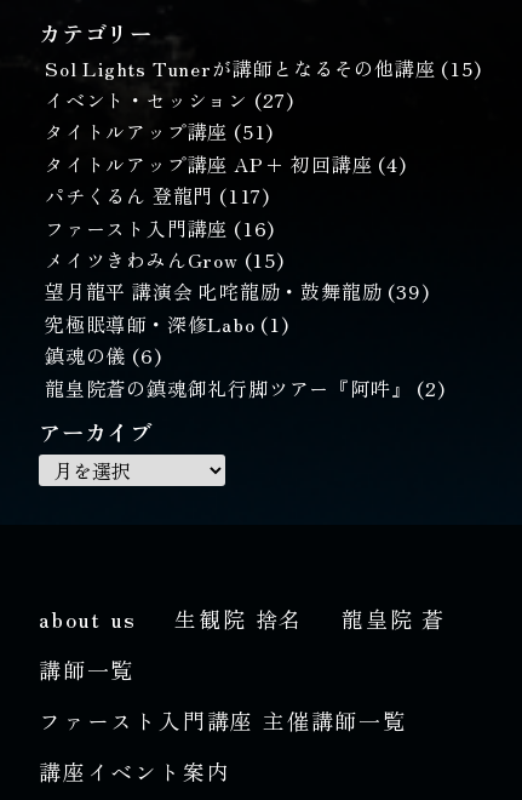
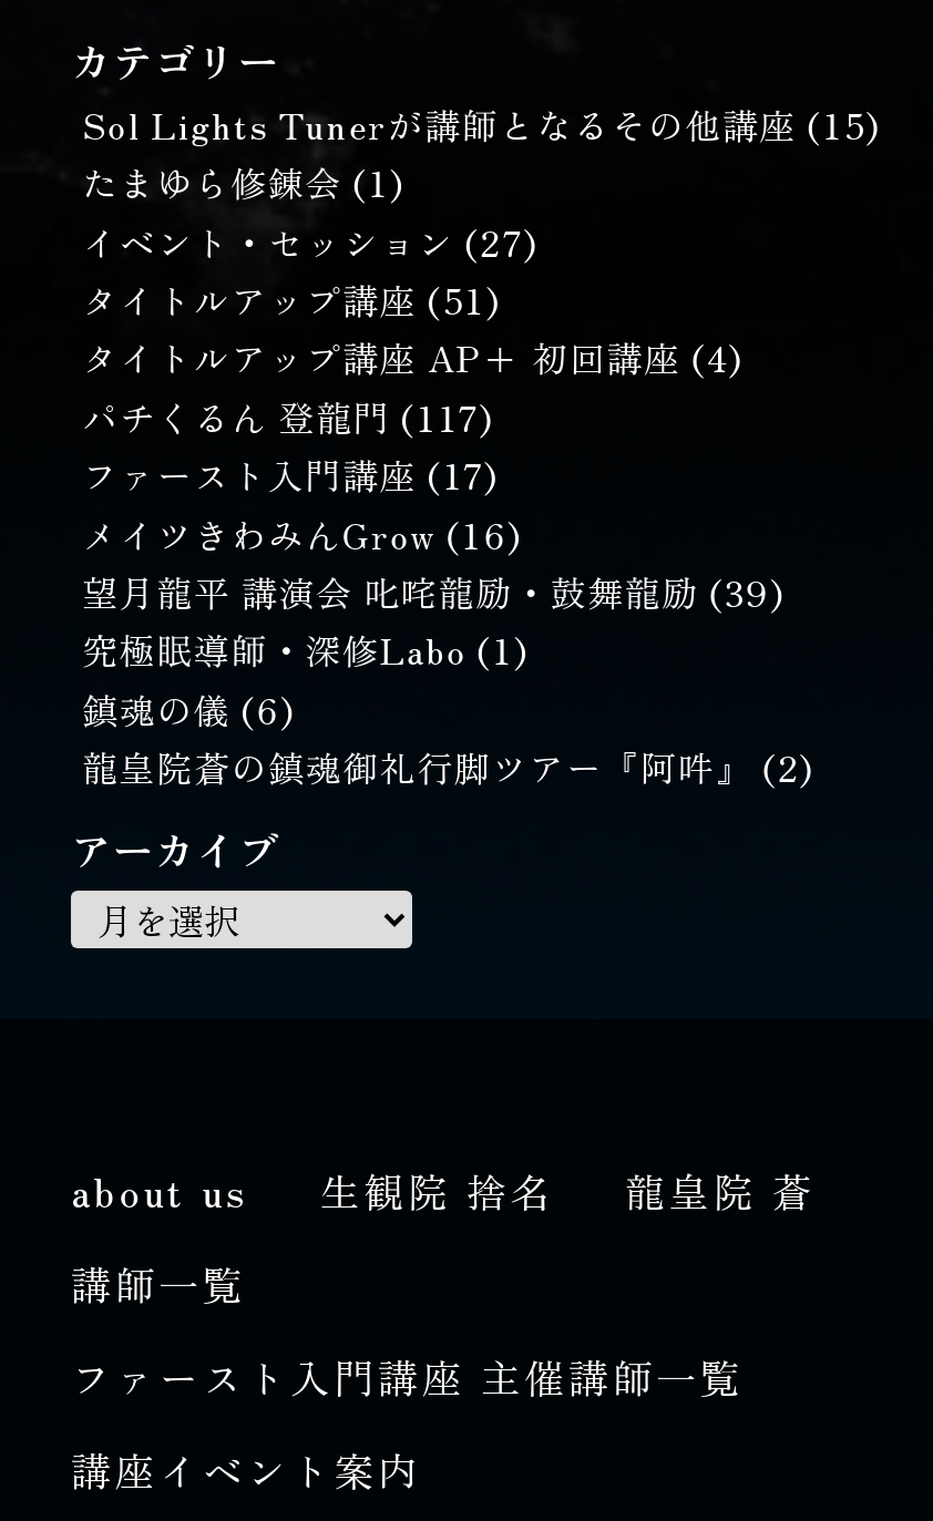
none -> [82,155,405,208] たまゆら修錬会(1)
[45,213,275,242] ファースト入門講座(16) -> [82,448,499,501] ファースト入門講座(17)
[45,245,284,274] メイツきわみんGrow (15) -> [82,506,523,559] メイツきわみんGrow (16)

